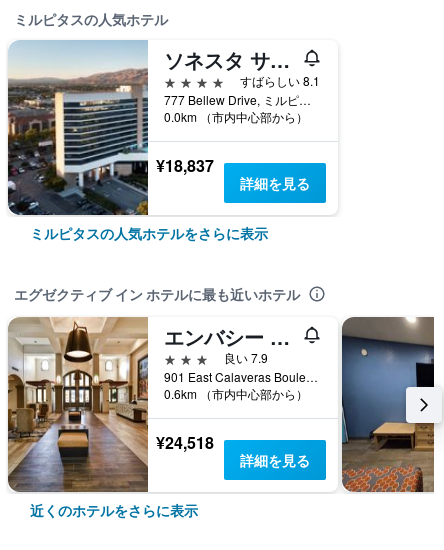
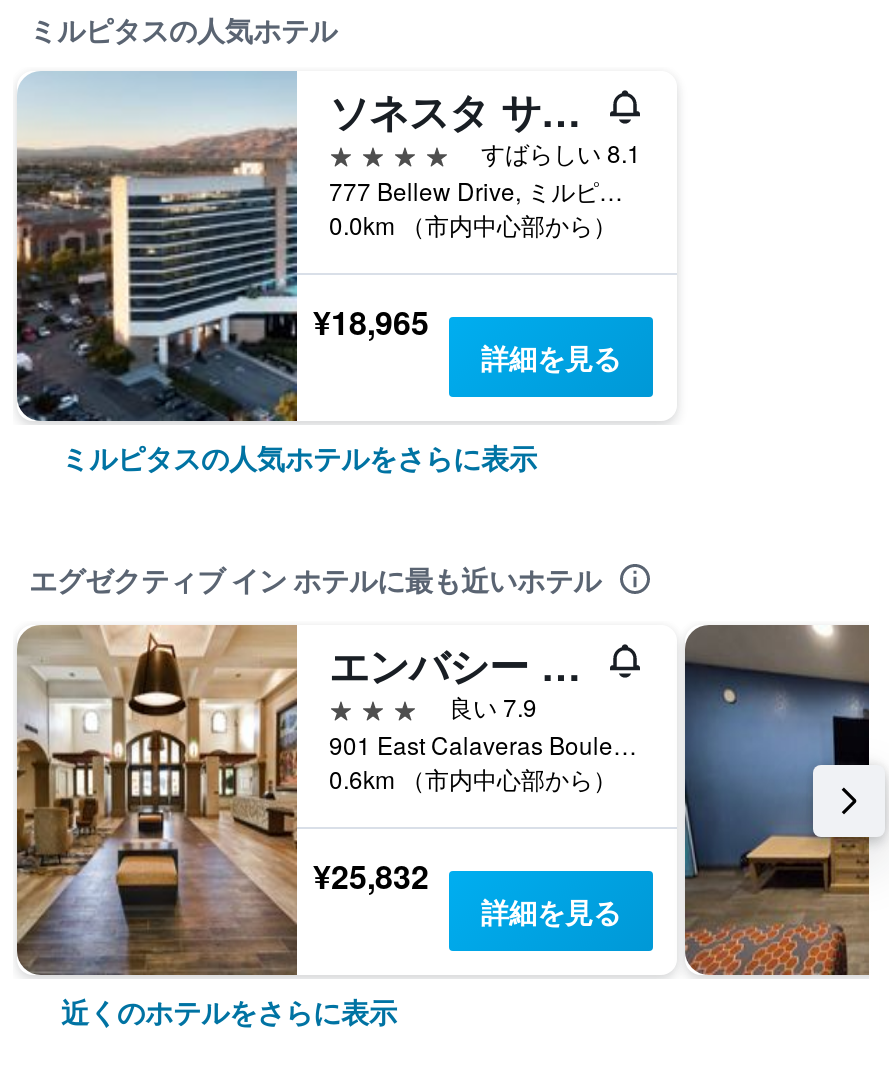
[156,154,214,177] ¥18,837 -> [313,300,429,346] ¥18,965
[156,431,214,454] ¥24,518 -> [313,854,429,900] ¥25,832

